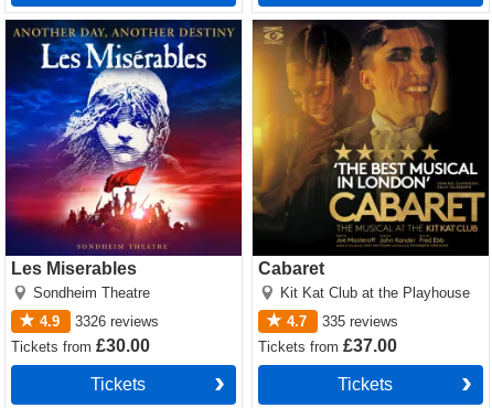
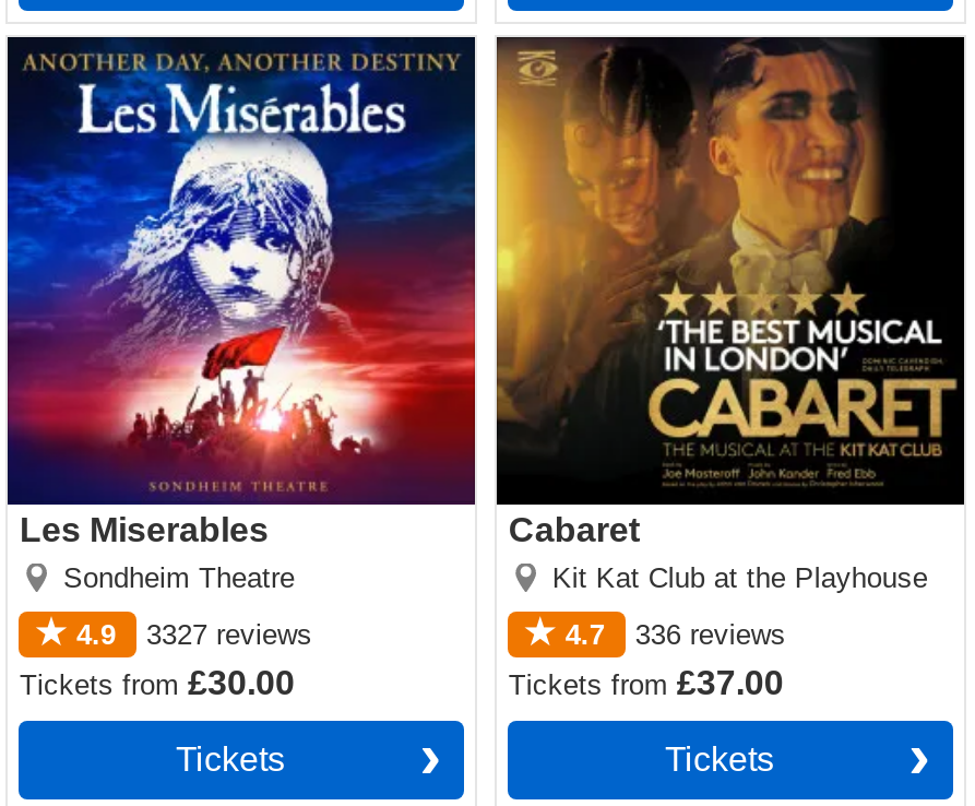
[40,313,159,329] 4.9 3326 reviews -> [76,618,312,650] 4.9 3327 reviews
[287,313,399,329] 4.7 335 reviews -> [565,618,786,650] 4.7 336 reviews

